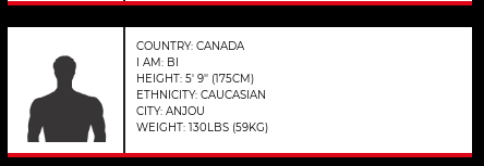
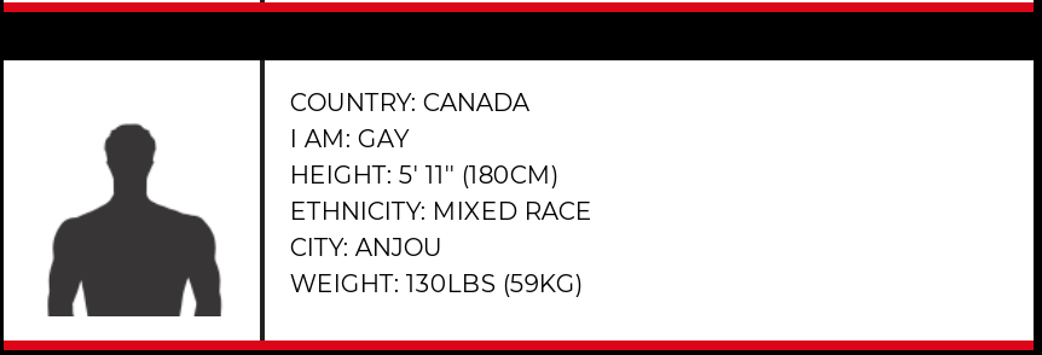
[137,55,266,102] I AM: BI | HEIGHT: 5' 9'' (175CM) | ETHNICITY: CAUCASIAN -> [290,123,592,227] I AM: GAY | HEIGHT: 5' 11'' (180CM) | ETHNICITY: MIXED RACE

